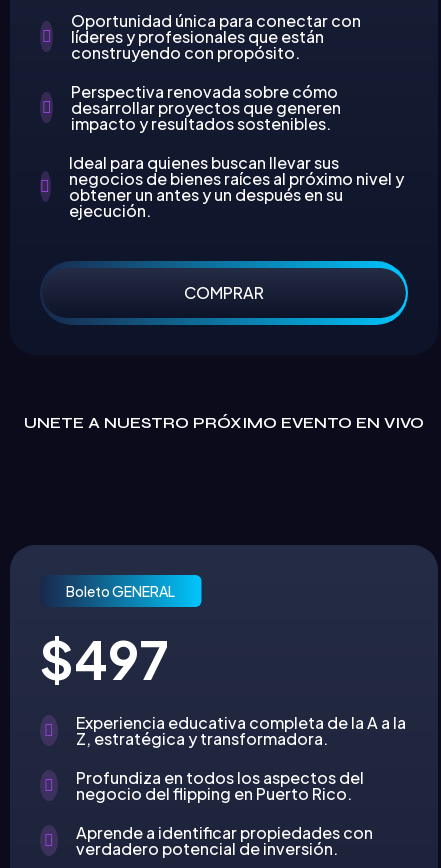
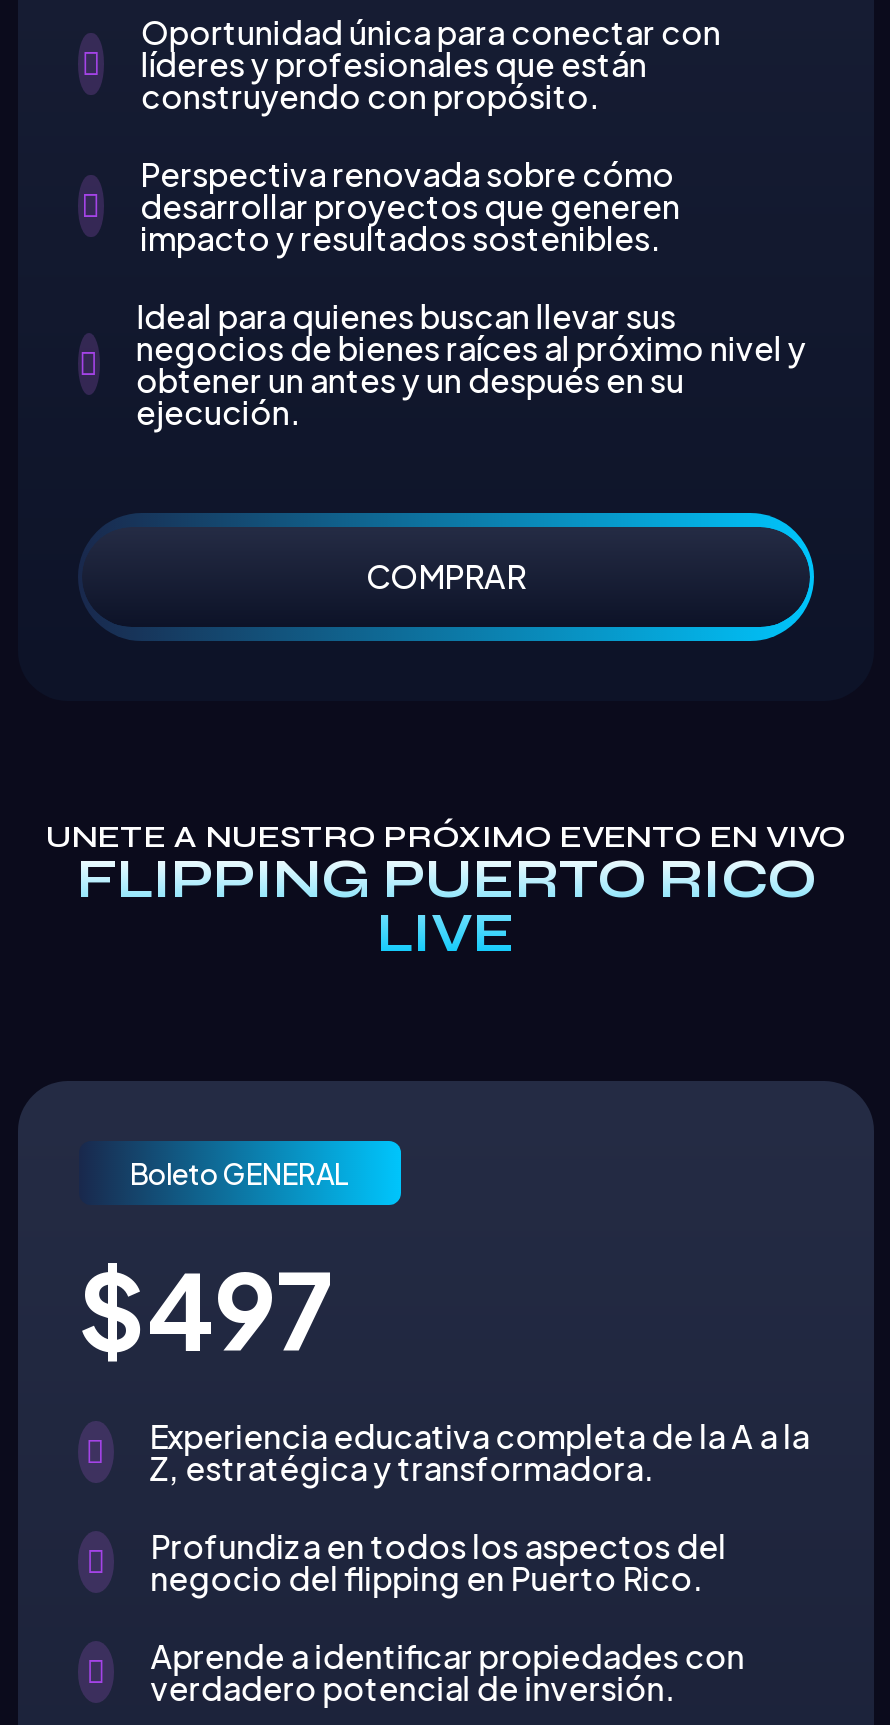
none -> [77,847,815,965] FLIPPING PUERTO RICO | LIVE

